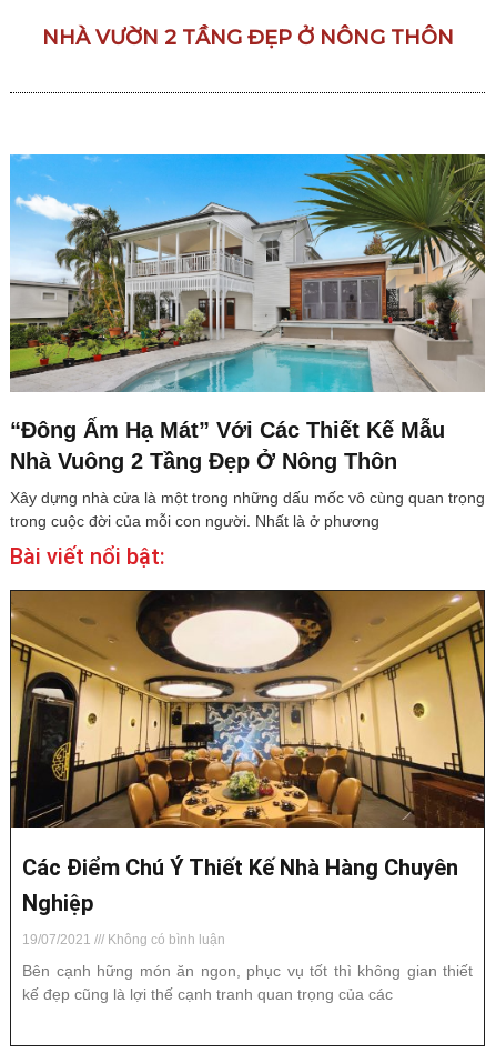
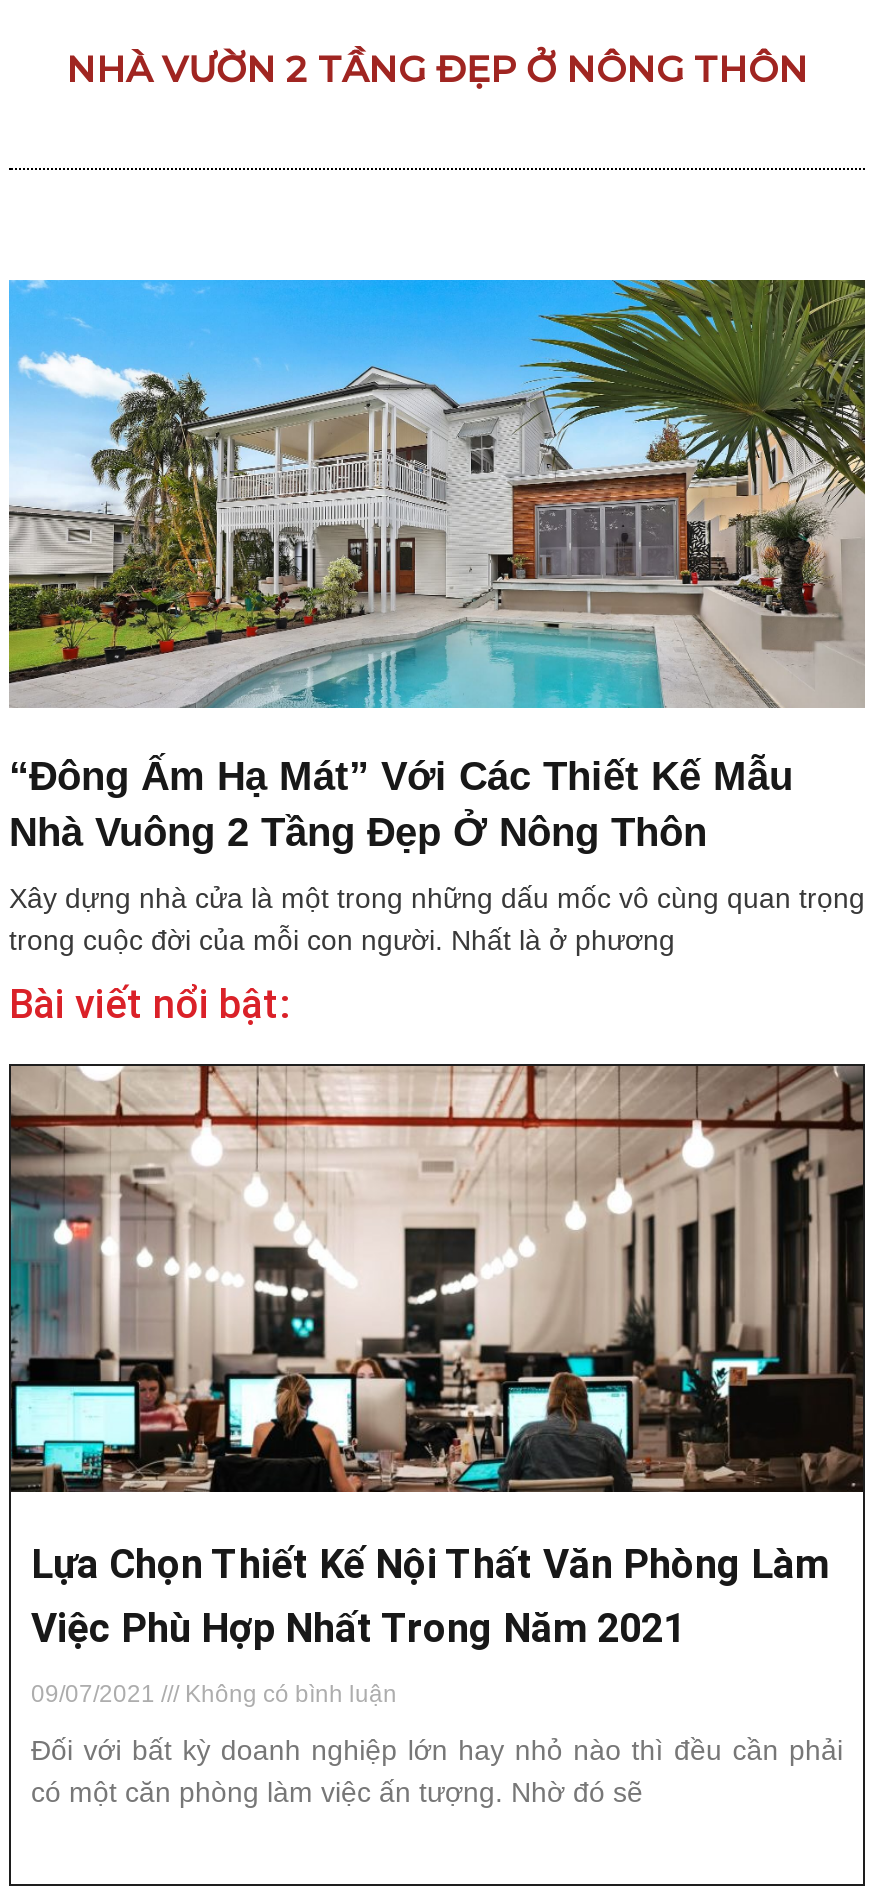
[10,590,485,916] [image] | Các Điểm Chú Ý Thiết Kế Nhà Hàng Chuyên | Nghiệp -> [9,1064,865,1652] [image] | Lựa Chọn Thiết Kế Nội Thất Văn Phòng Làm | Việc Phù Hợp Nhất Trong Năm 2021
[22,932,225,948] 19/07/2021 Không có bình luận -> [31,1680,397,1708] 09/07/2021 Không có bình luận
[22,962,473,1003] Bên cạnh hững món ăn ngon, phục vụ tốt thì không gian thiết | kế đẹp cũng là lợi thế cạnh tranh quan trọng của các -> [31,1734,843,1808] Đối với bất kỳ doanh nghiệp lớn hay nhỏ nào thì đều cần phải | có một căn phòng làm việc ấn tượng. Nhờ đó sẽ

